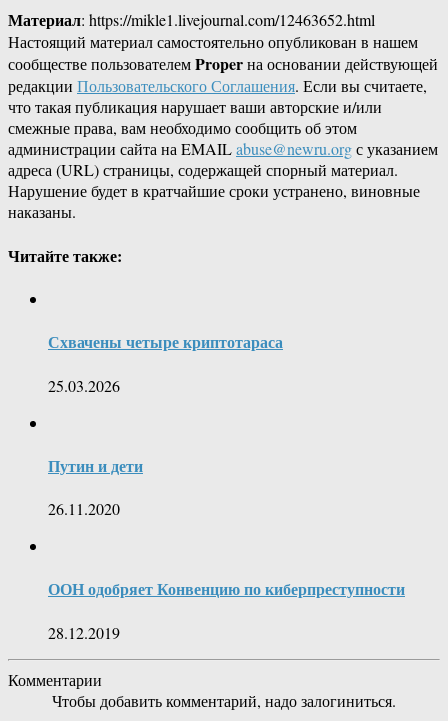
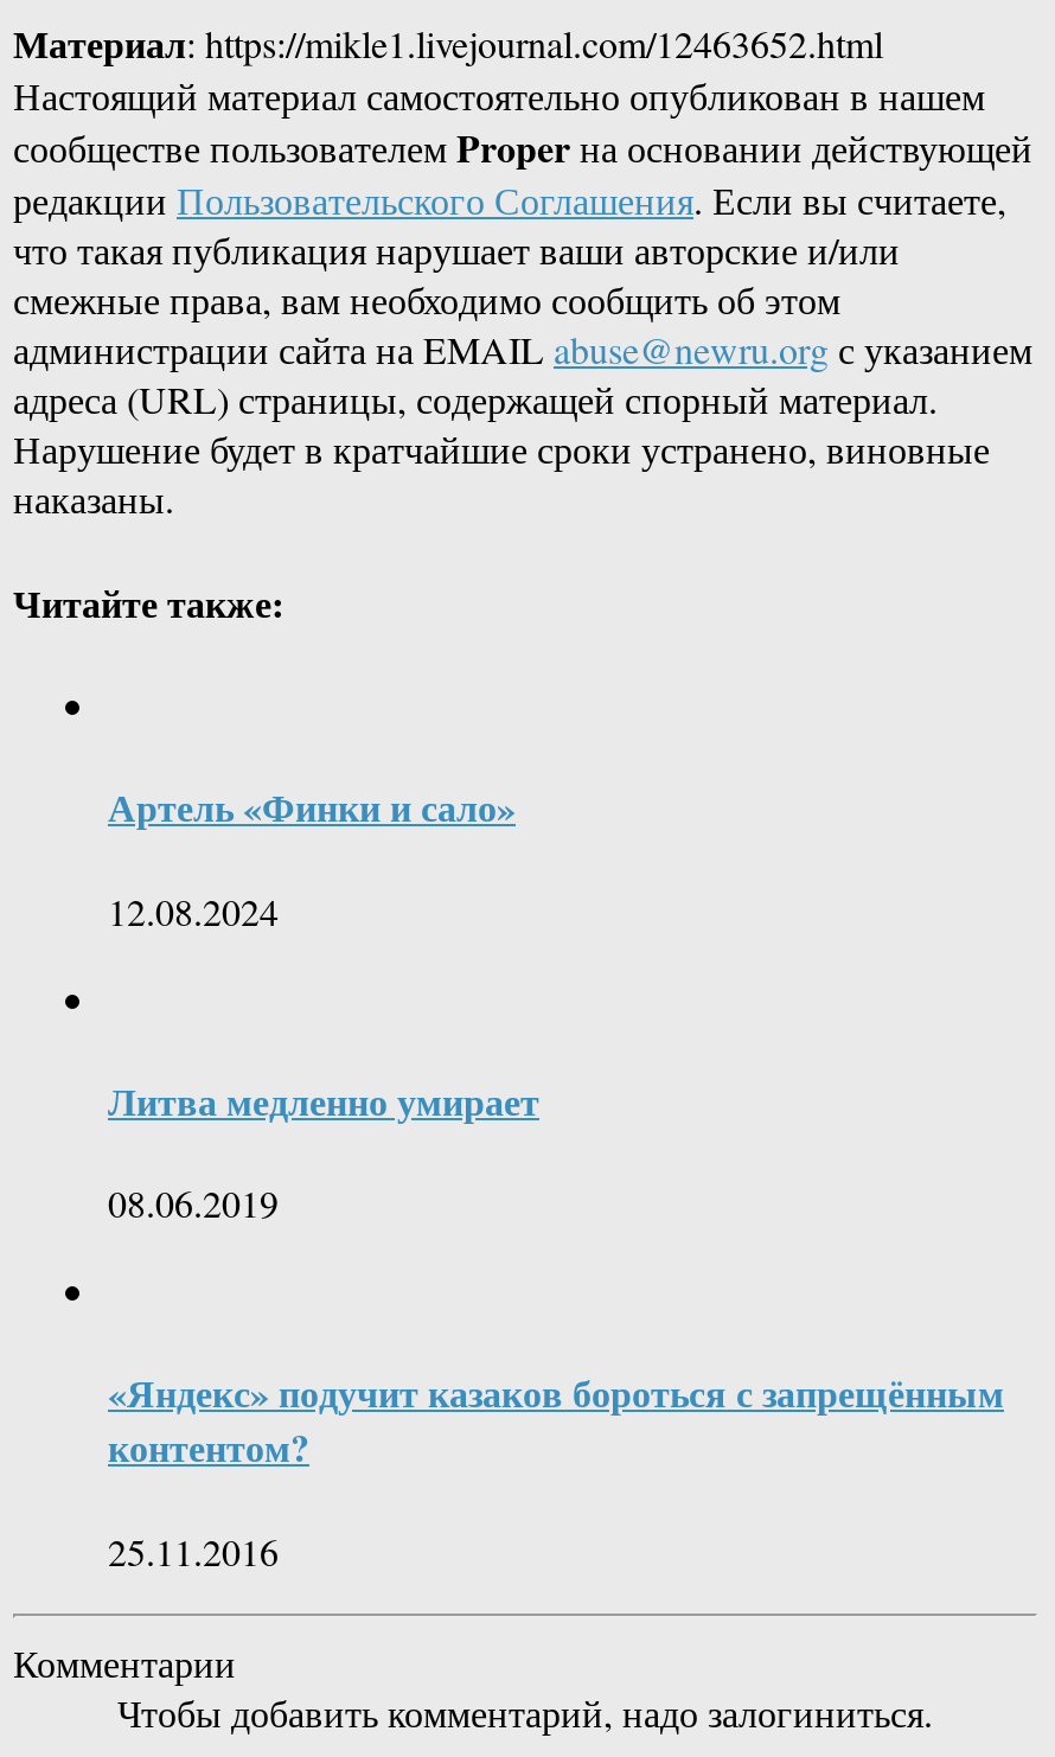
[48,330,283,353] Схвачены четыре криптотараса -> [108,779,516,834] Артель «Финки и сало»
[48,374,120,395] 25.03.2026 -> [108,884,279,934] 12.08.2024
[48,454,143,477] Путин и дети -> [108,1072,539,1127] Литва медленно умирает
[48,498,120,519] 26.11.2020 -> [108,1177,279,1227] 08.06.2019
[48,577,405,600] ООН одобряет Конвенцию по киберпреступности -> [108,1365,1004,1474] «Яндекс» подучит казаков бороться с запрещённым | контентом?
[48,622,120,643] 28.12.2019 -> [108,1525,279,1575] 25.11.2016

